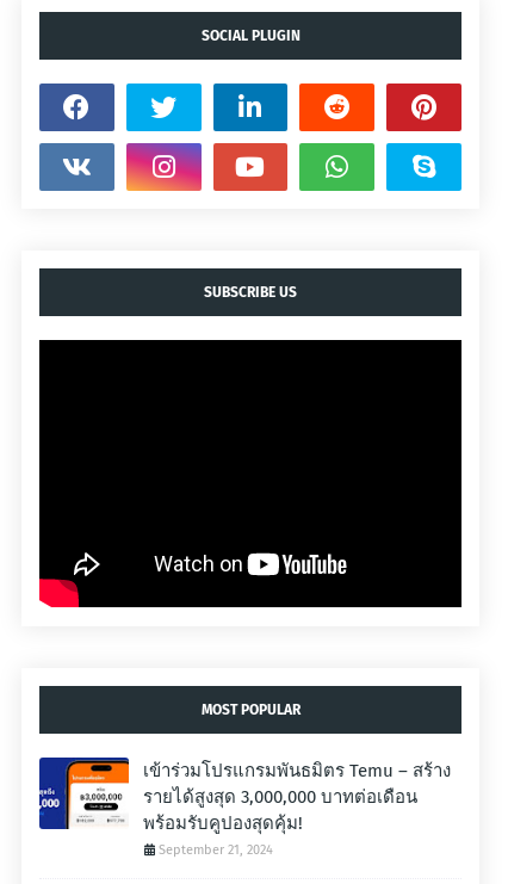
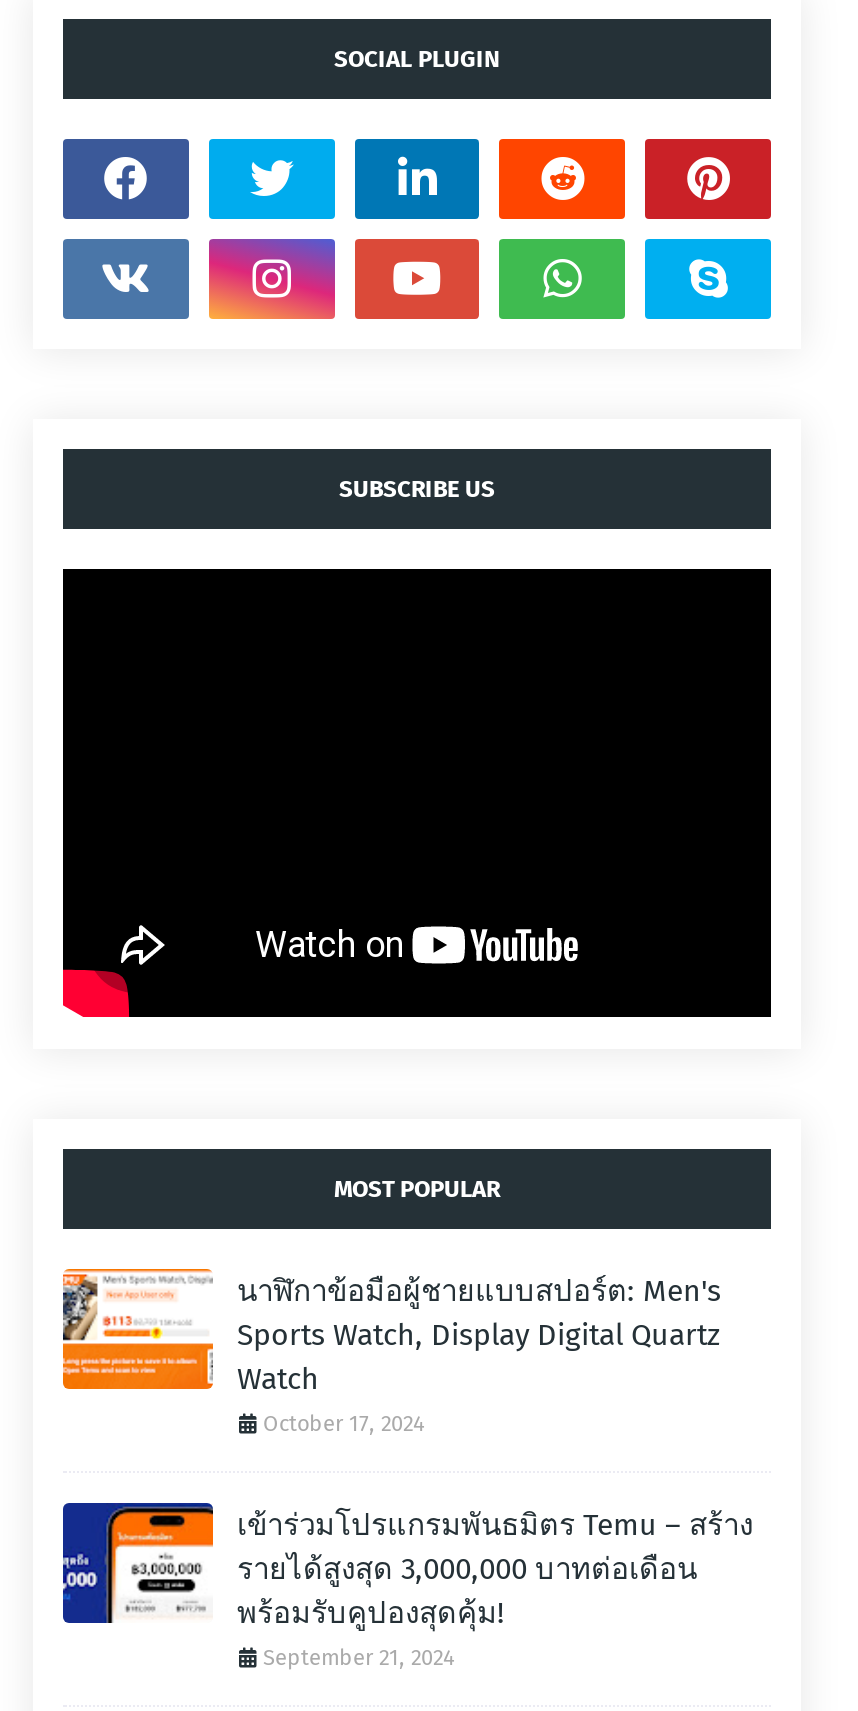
none -> [61,1267,721,1436] [image] | นาฬิกาข้อมือผู้ชายแบบสปอร์ต: Men's | Sports Watch, Display Digital Quartz | Watch | October 17, 2024

